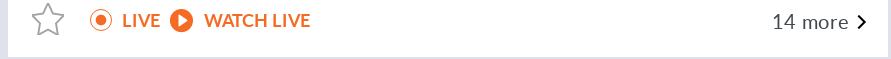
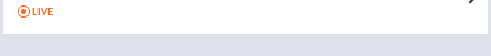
[204,6,848,34] WATCH LIVE | 14 more -> none

